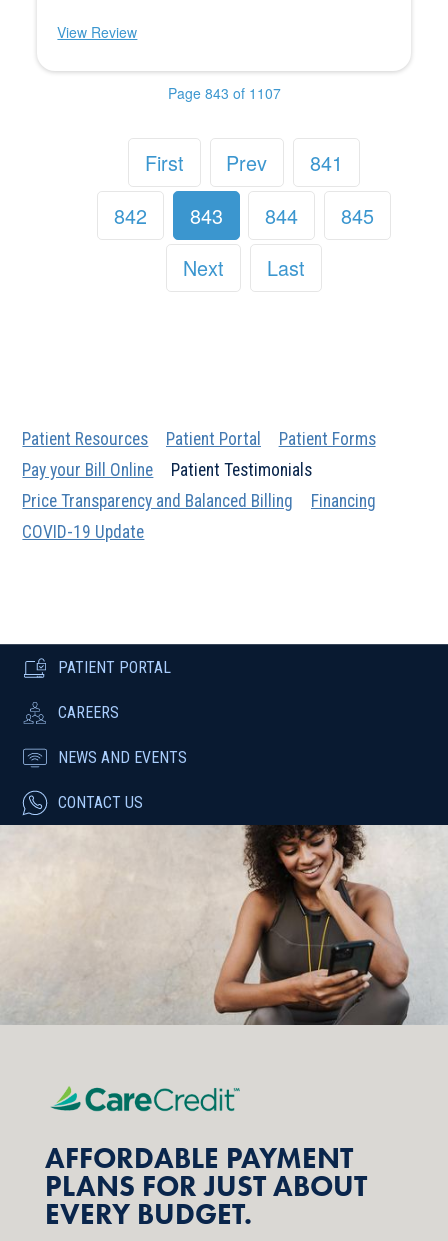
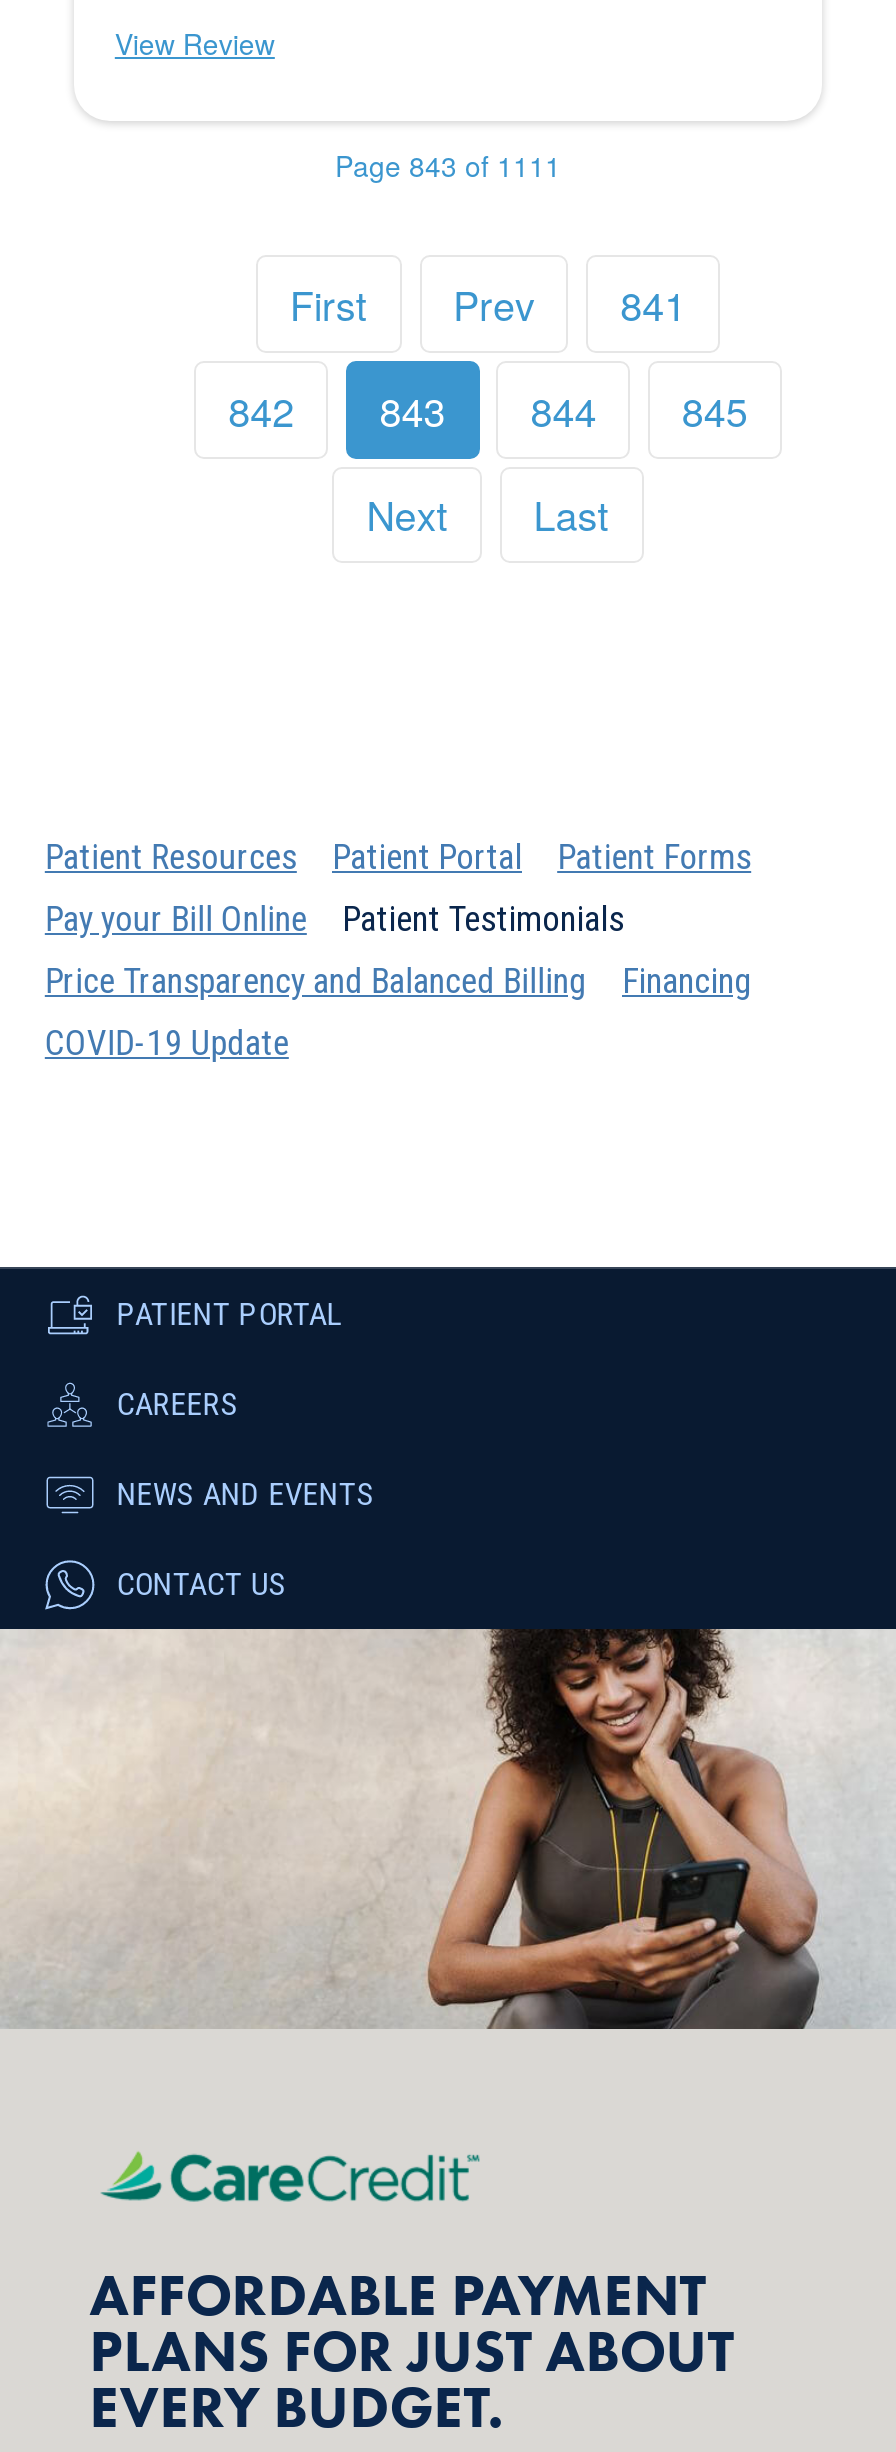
[167,83,280,103] Page 843 of 1107 -> [335,145,561,185] Page 843 of 1111

